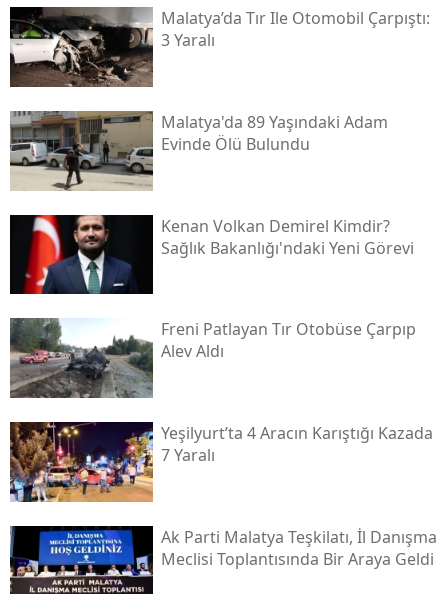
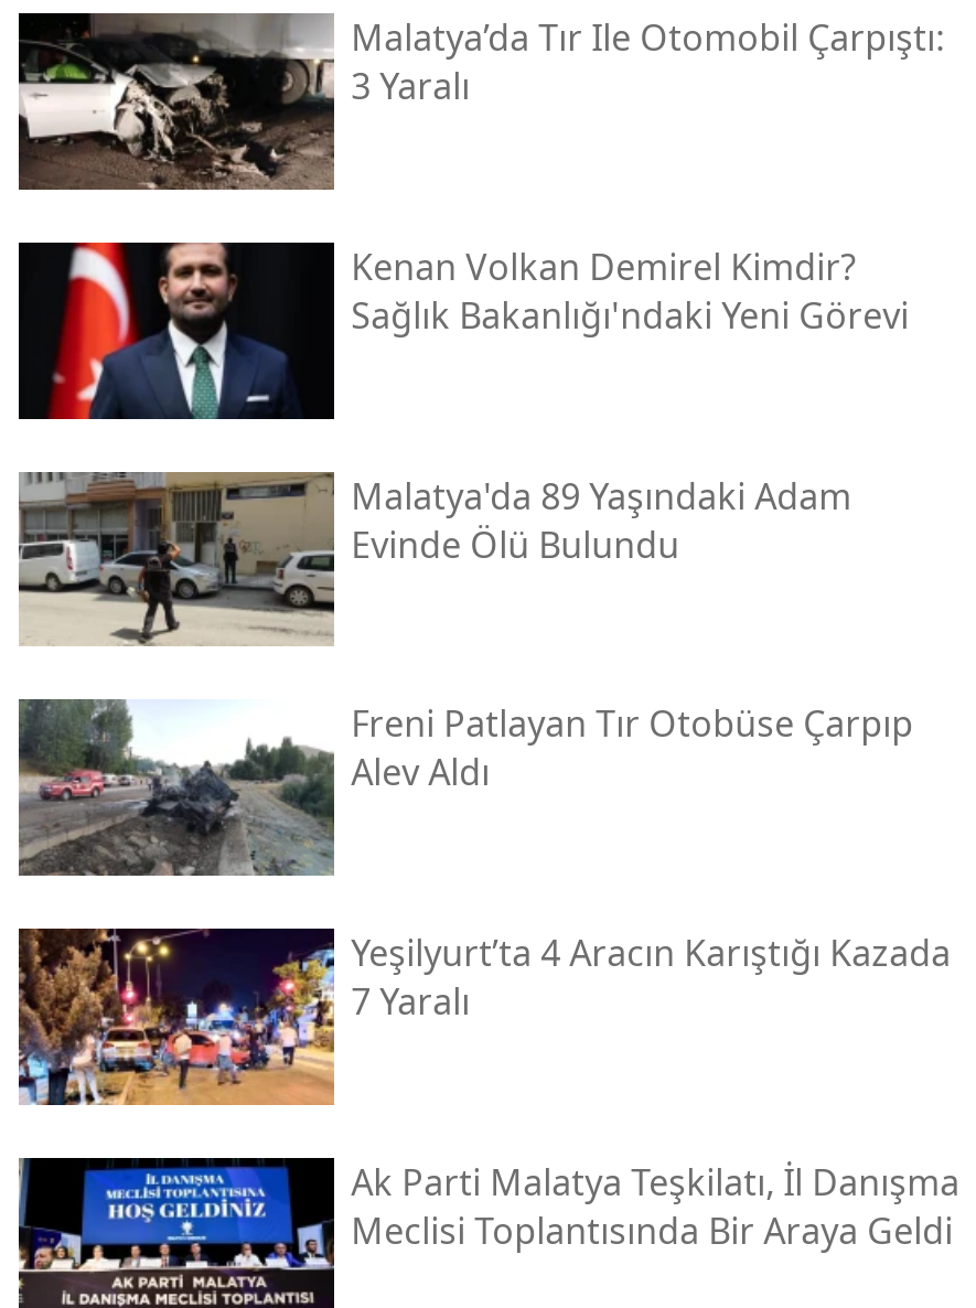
moved [8,109,388,191] -> [14,468,852,648]: [image] | Malatya'da 89 Yaşındaki Adam | Evinde Ölü Bulundu
moved [9,214,414,295] -> [19,240,909,421]: [image] | Kenan Volkan Demirel Kimdir? | Sağlık Bakanlığı'ndaki Yeni Görevi

